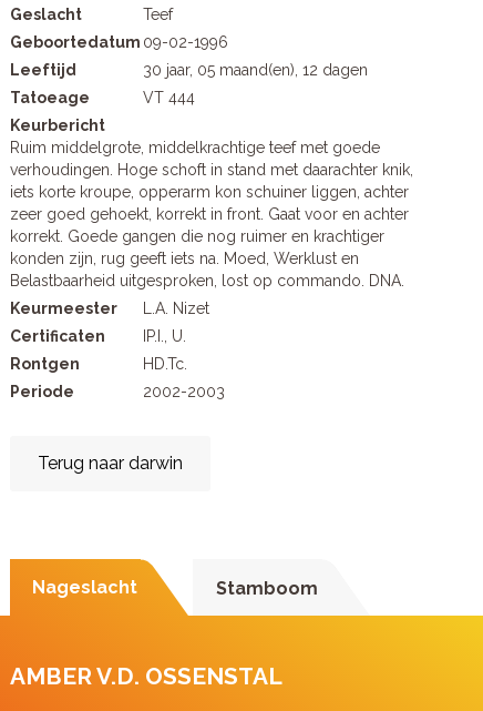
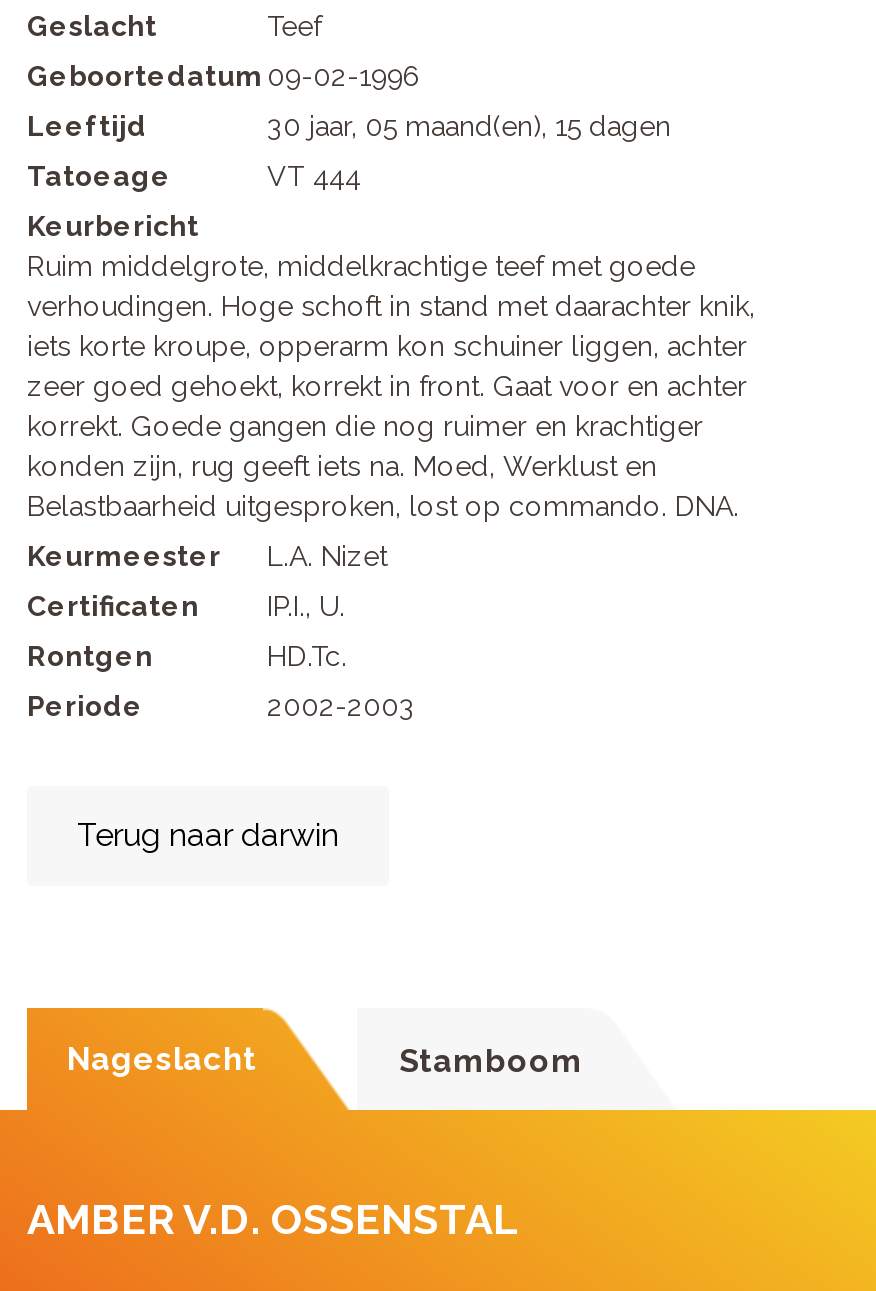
[143,61,368,79] 30 jaar, 05 maand(en), 12 dagen -> [267,110,671,142] 30 jaar, 05 maand(en), 15 dagen

